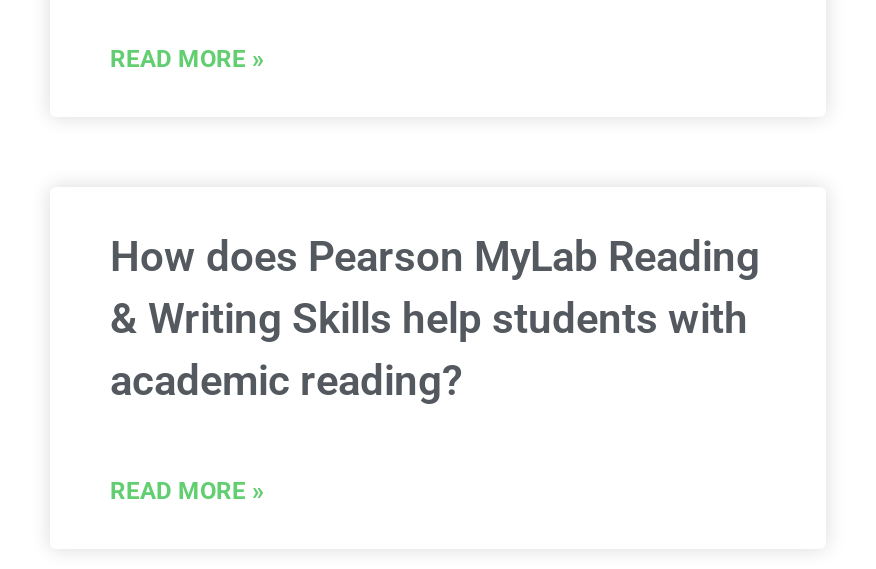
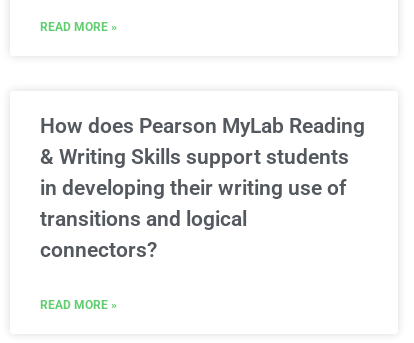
[110,295,748,405] & Writing Skills help students with | academic reading? -> [40,145,349,262] & Writing Skills support students | in developing their writing use of | transitions and logical | connectors?

